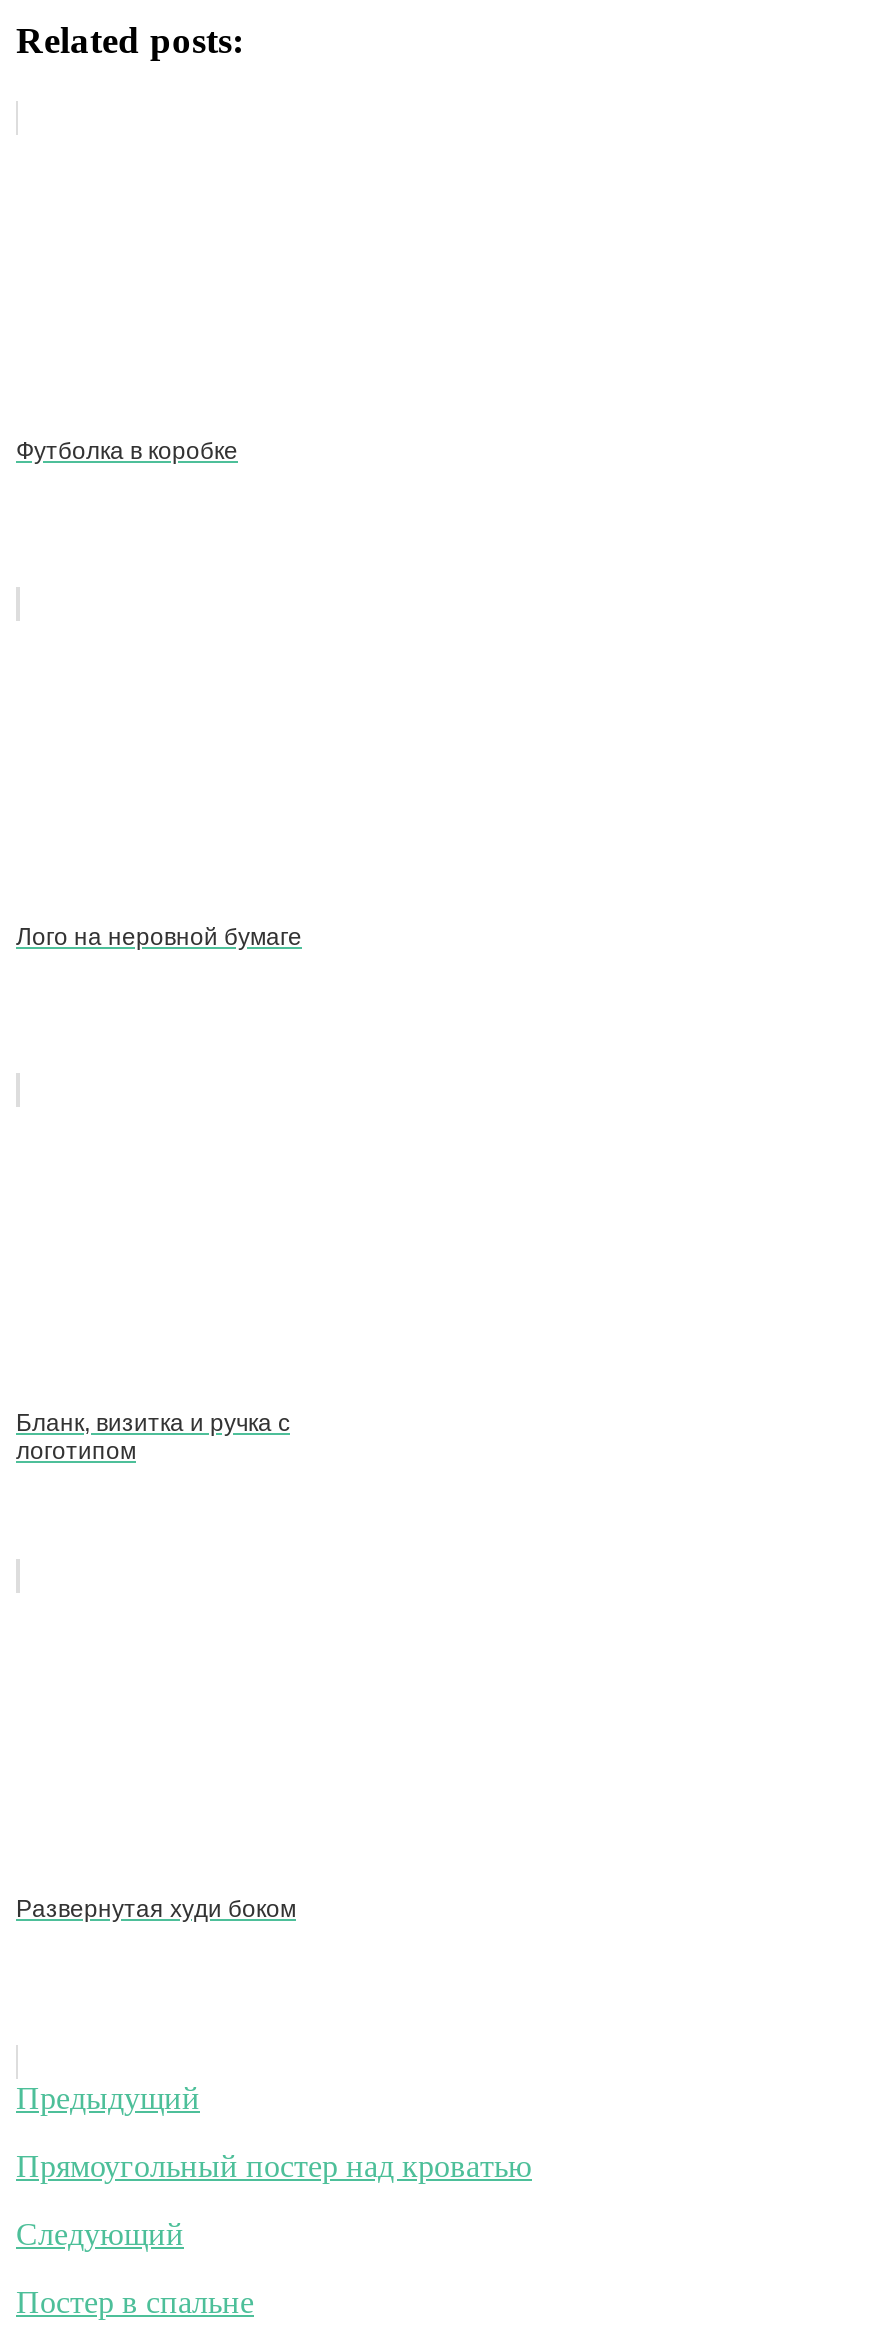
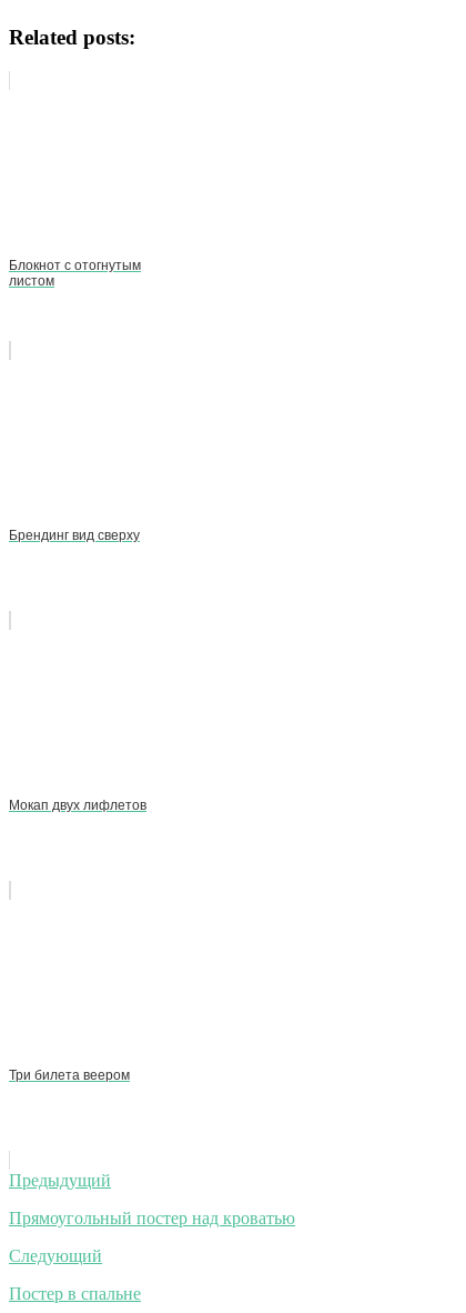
[16,436,238,464] Футболка в коробке -> [9,257,141,288] Блокнот с отогнутым | листом
[16,922,302,950] Лого на неровной бумаге -> [9,527,140,543] Брендинг вид сверху
[16,1408,290,1464] Бланк, визитка и ручка с | логотипом -> [9,797,146,813] Мокап двух лифлетов
[16,1894,296,1922] Развернутая худи боком -> [9,1067,130,1083] Три билета веером

